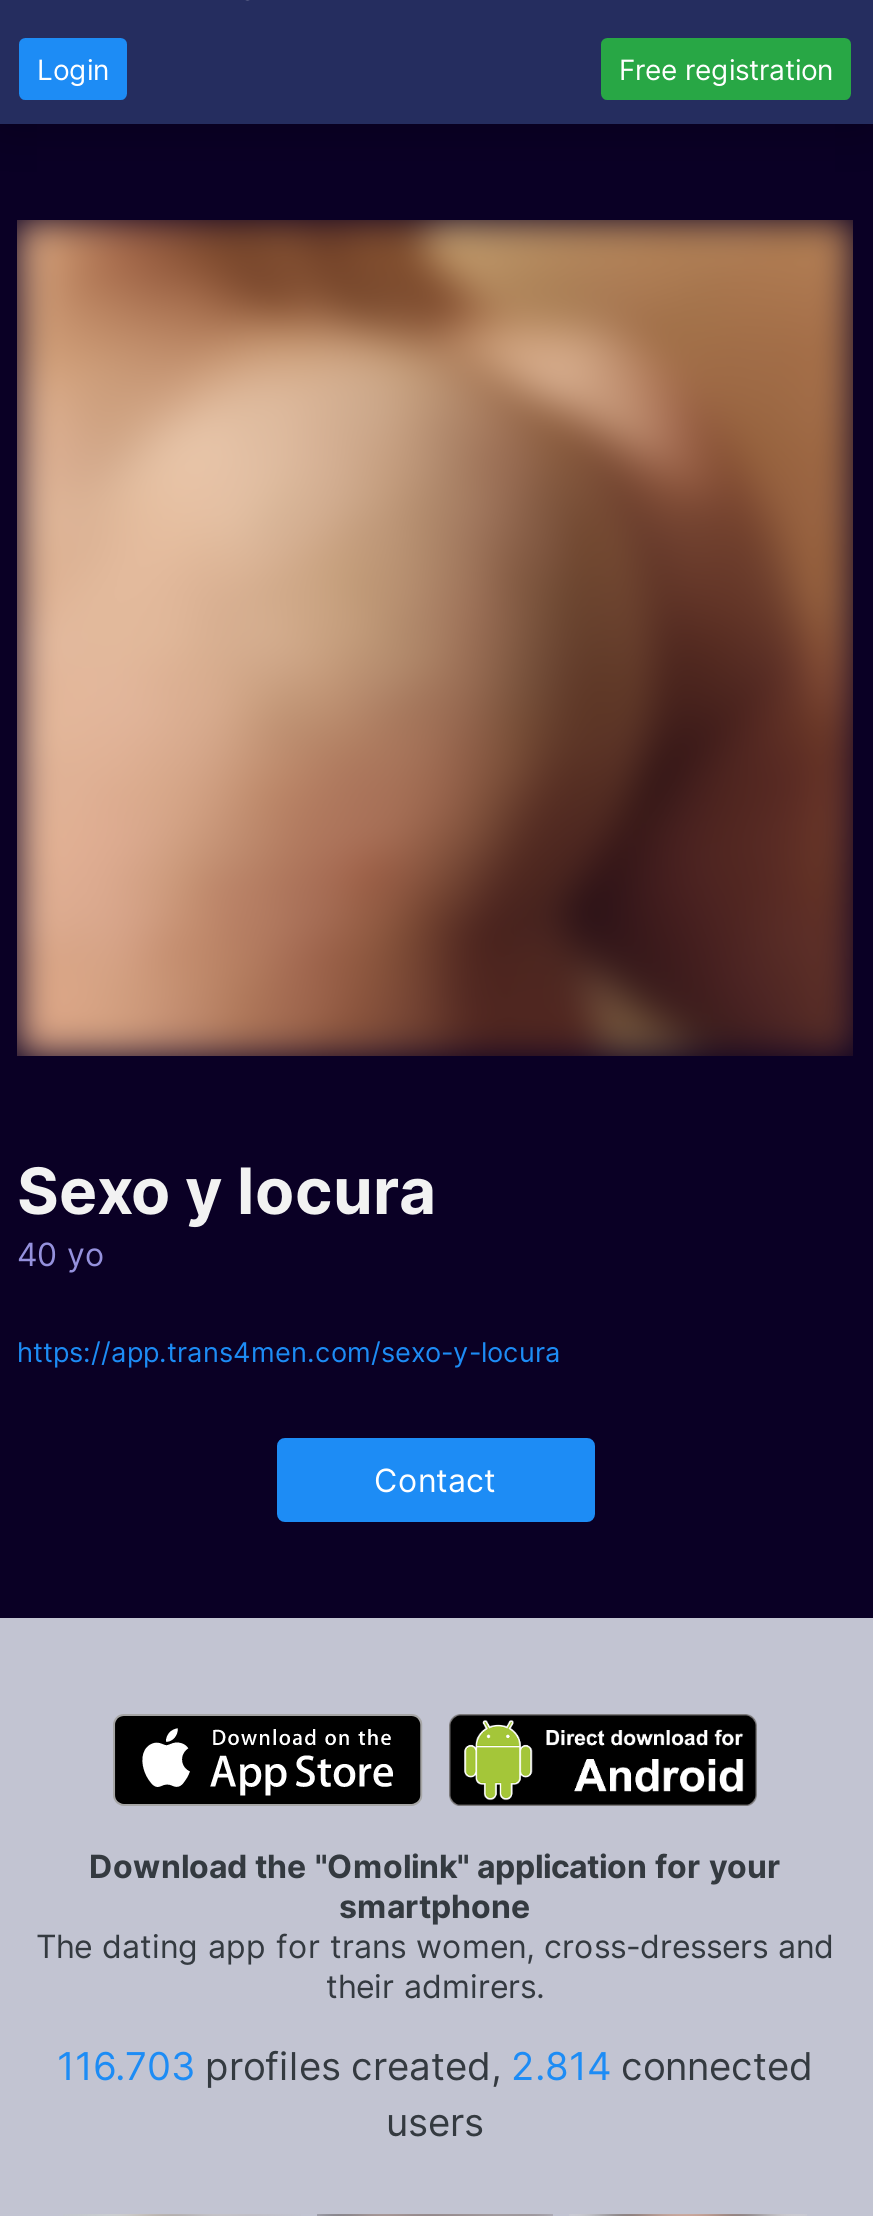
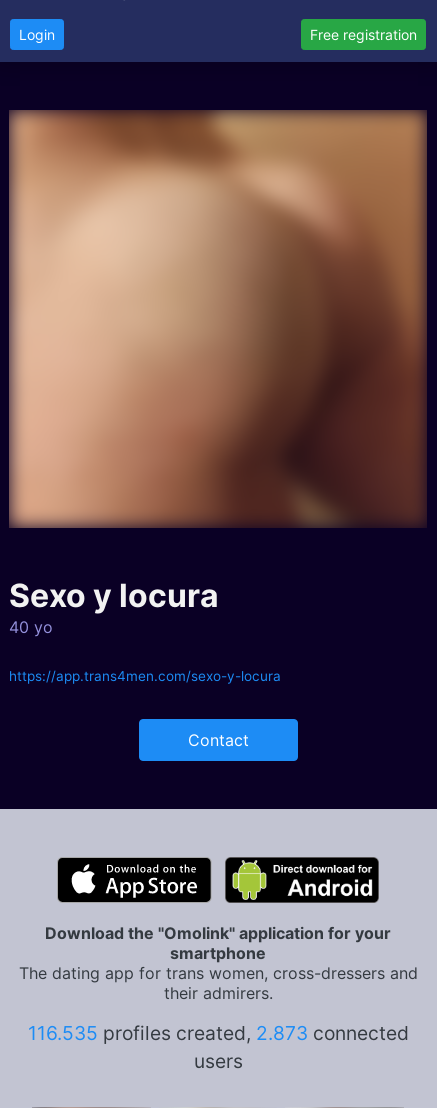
[57,2042,813,2090] 116.703 profiles created, 2.814 connected -> [27,1021,408,1045] 116.535 profiles created, 2.873 connected

